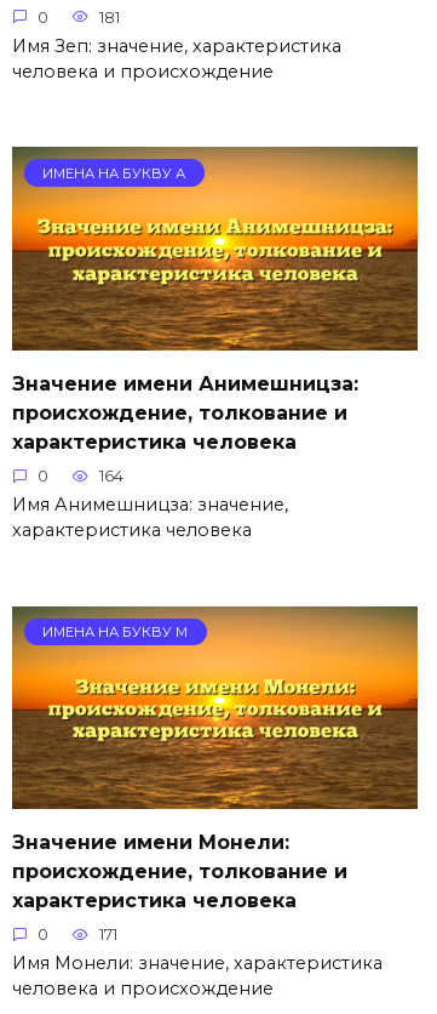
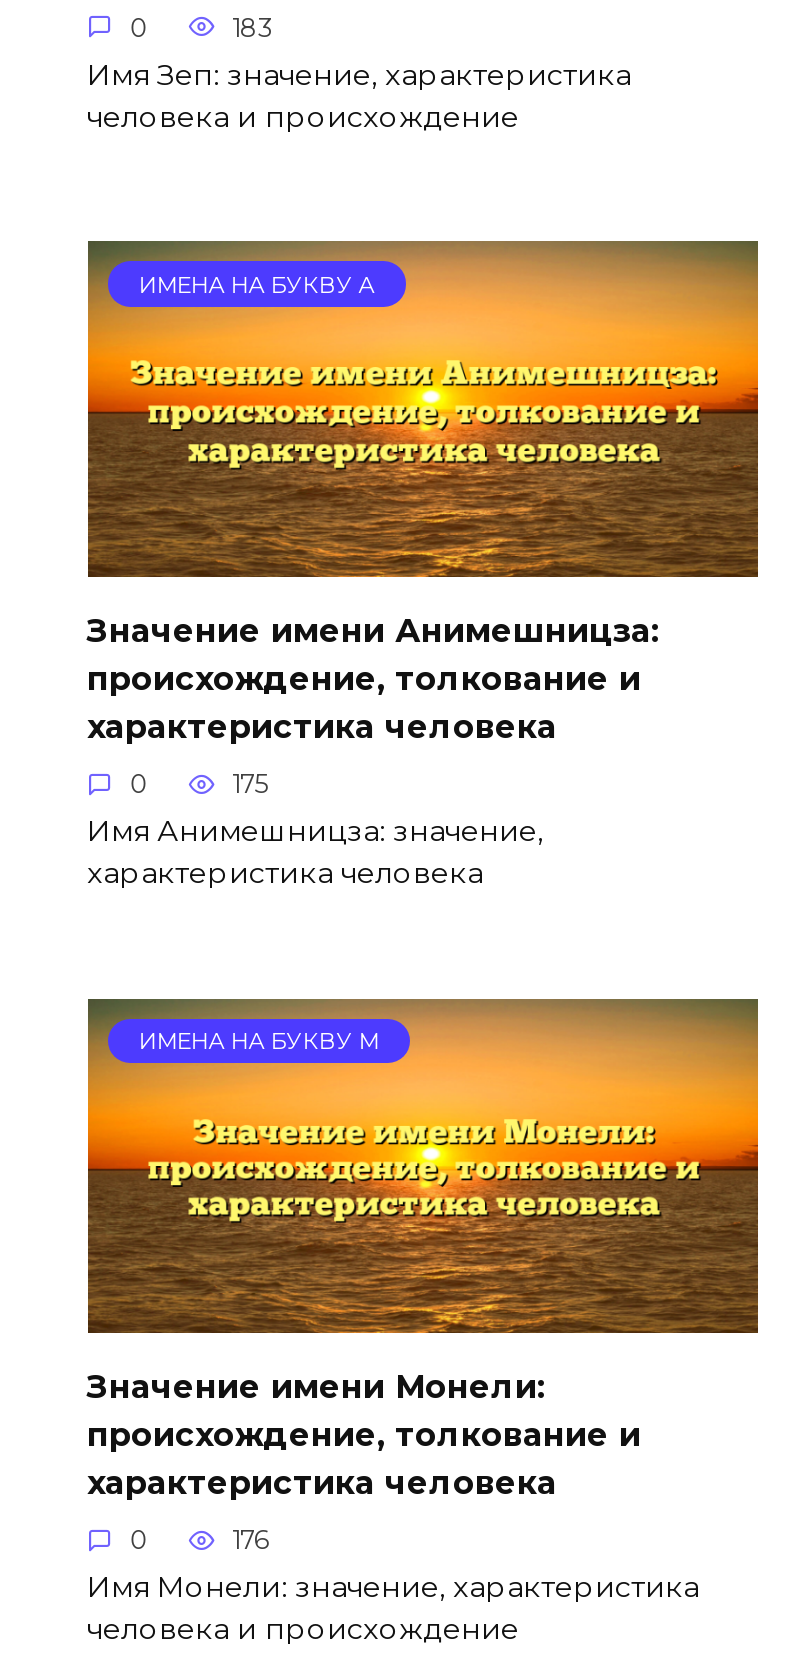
[99,8,120,27] 181 -> [232,13,274,43] 183
[99,467,123,485] 164 -> [232,769,268,799] 175
[99,926,117,944] 171 -> [232,1526,270,1556] 176

